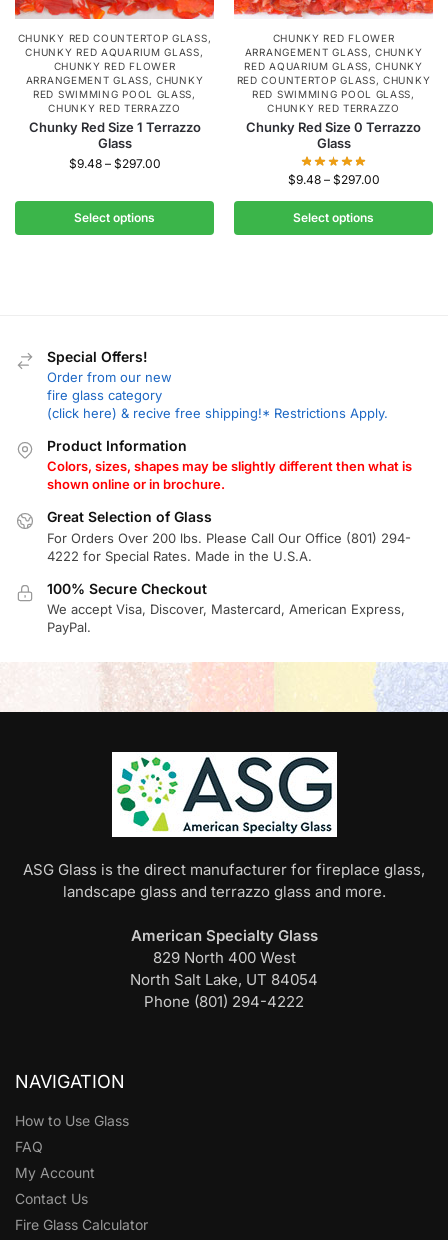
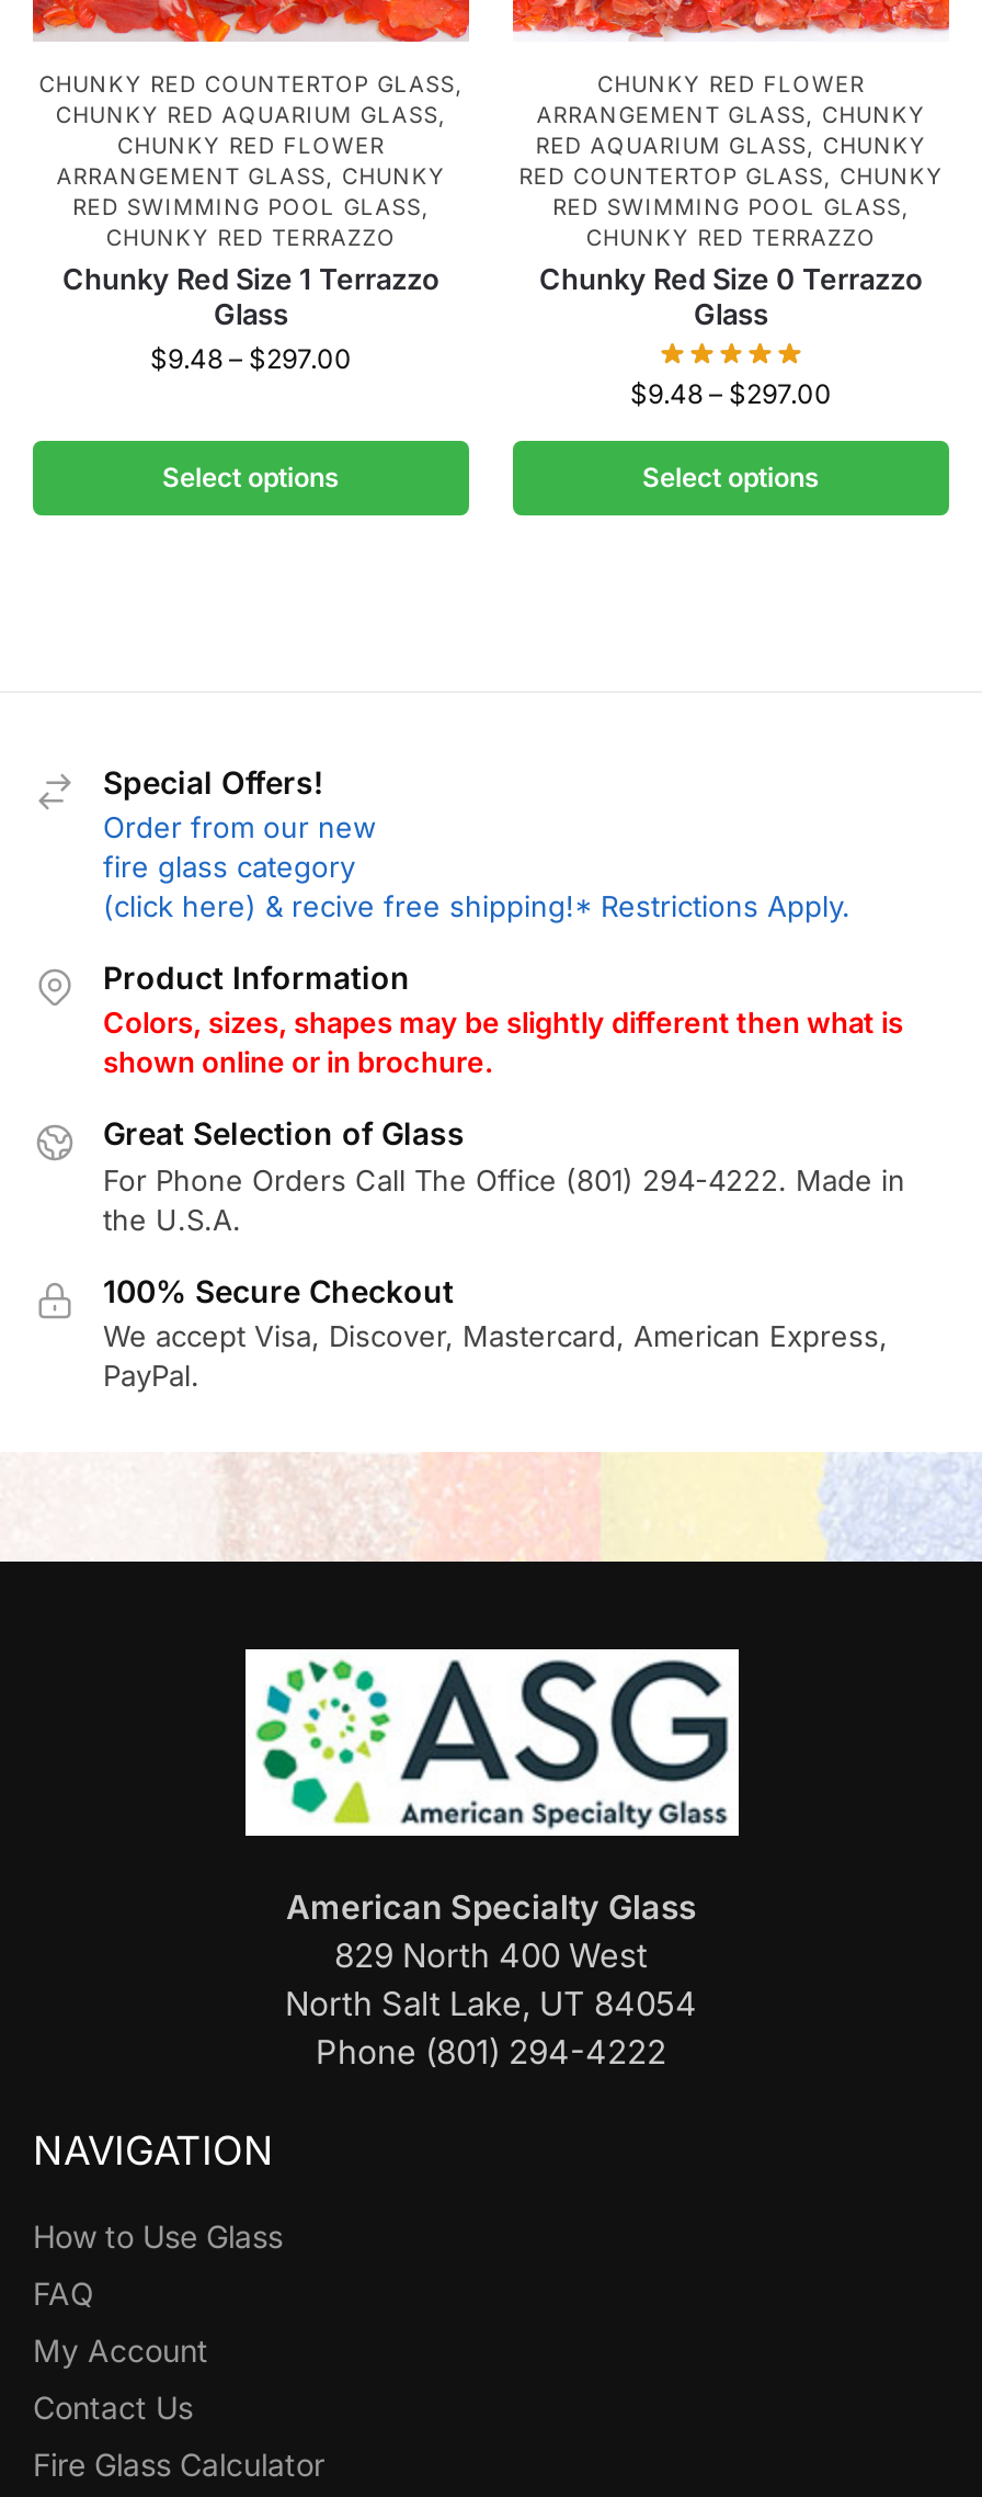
[47,530,411,564] For Orders Over 200 lbs. Please Call Our Office (801) 294- | 4222 for Special Rates. Made in the U.S.A. -> [103,1162,905,1237] For Phone Orders Call The Office (801) 294-4222. Made in | the U.S.A.
[23,860,425,901] ASG Glass is the direct manufacturer for fireplace glass, | landscape glass and terrazzo glass and more. -> none

